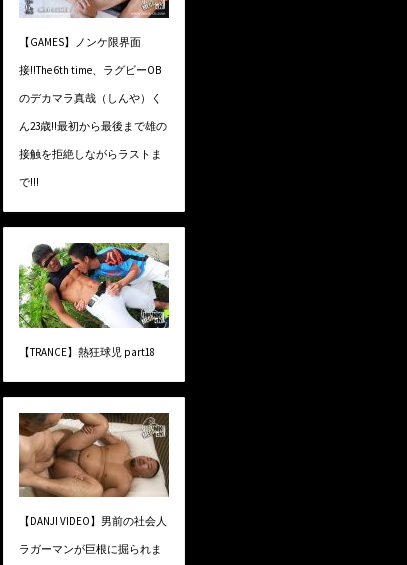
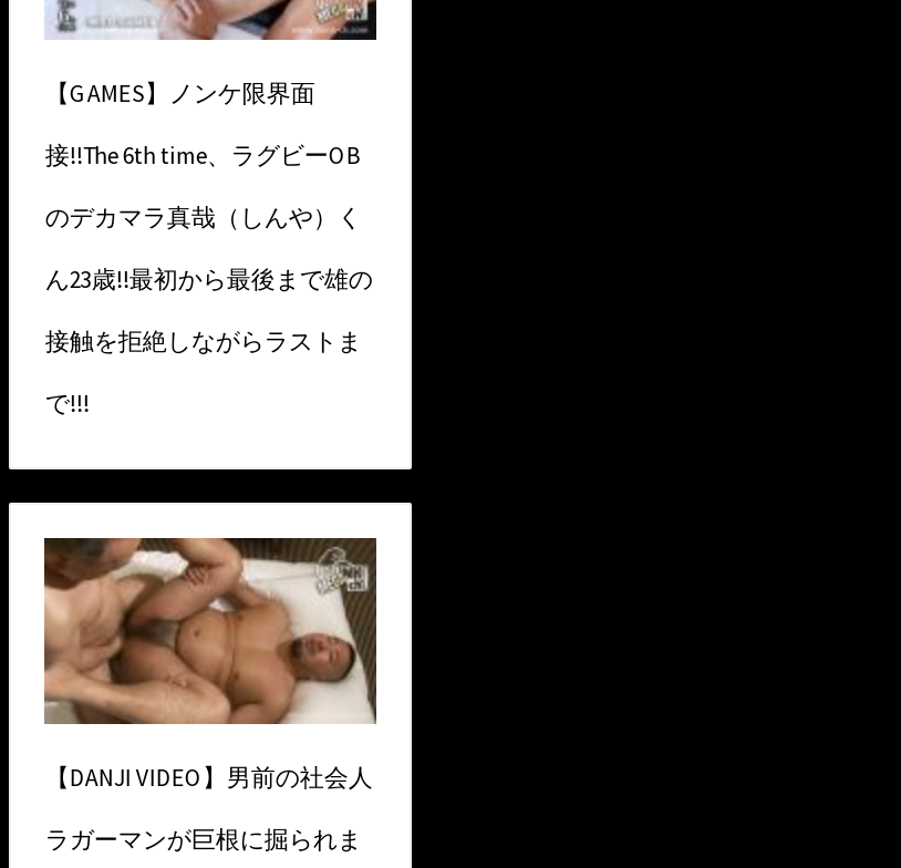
[18,242,170,359] [image] | 【TRANCE】熱狂球児 part18 -> none

